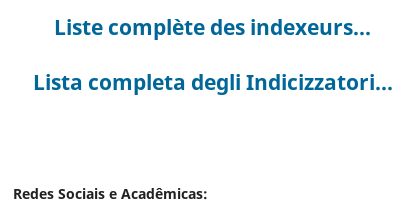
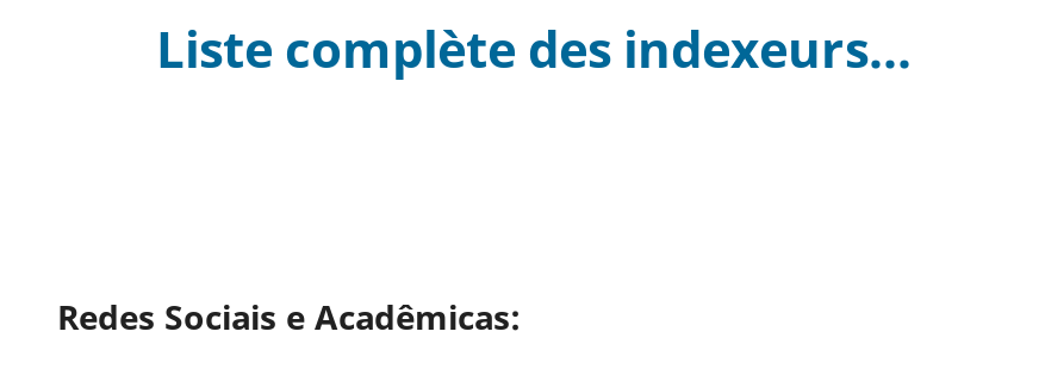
[33,68,393,96] Lista completa degli Indicizzatori... -> none

